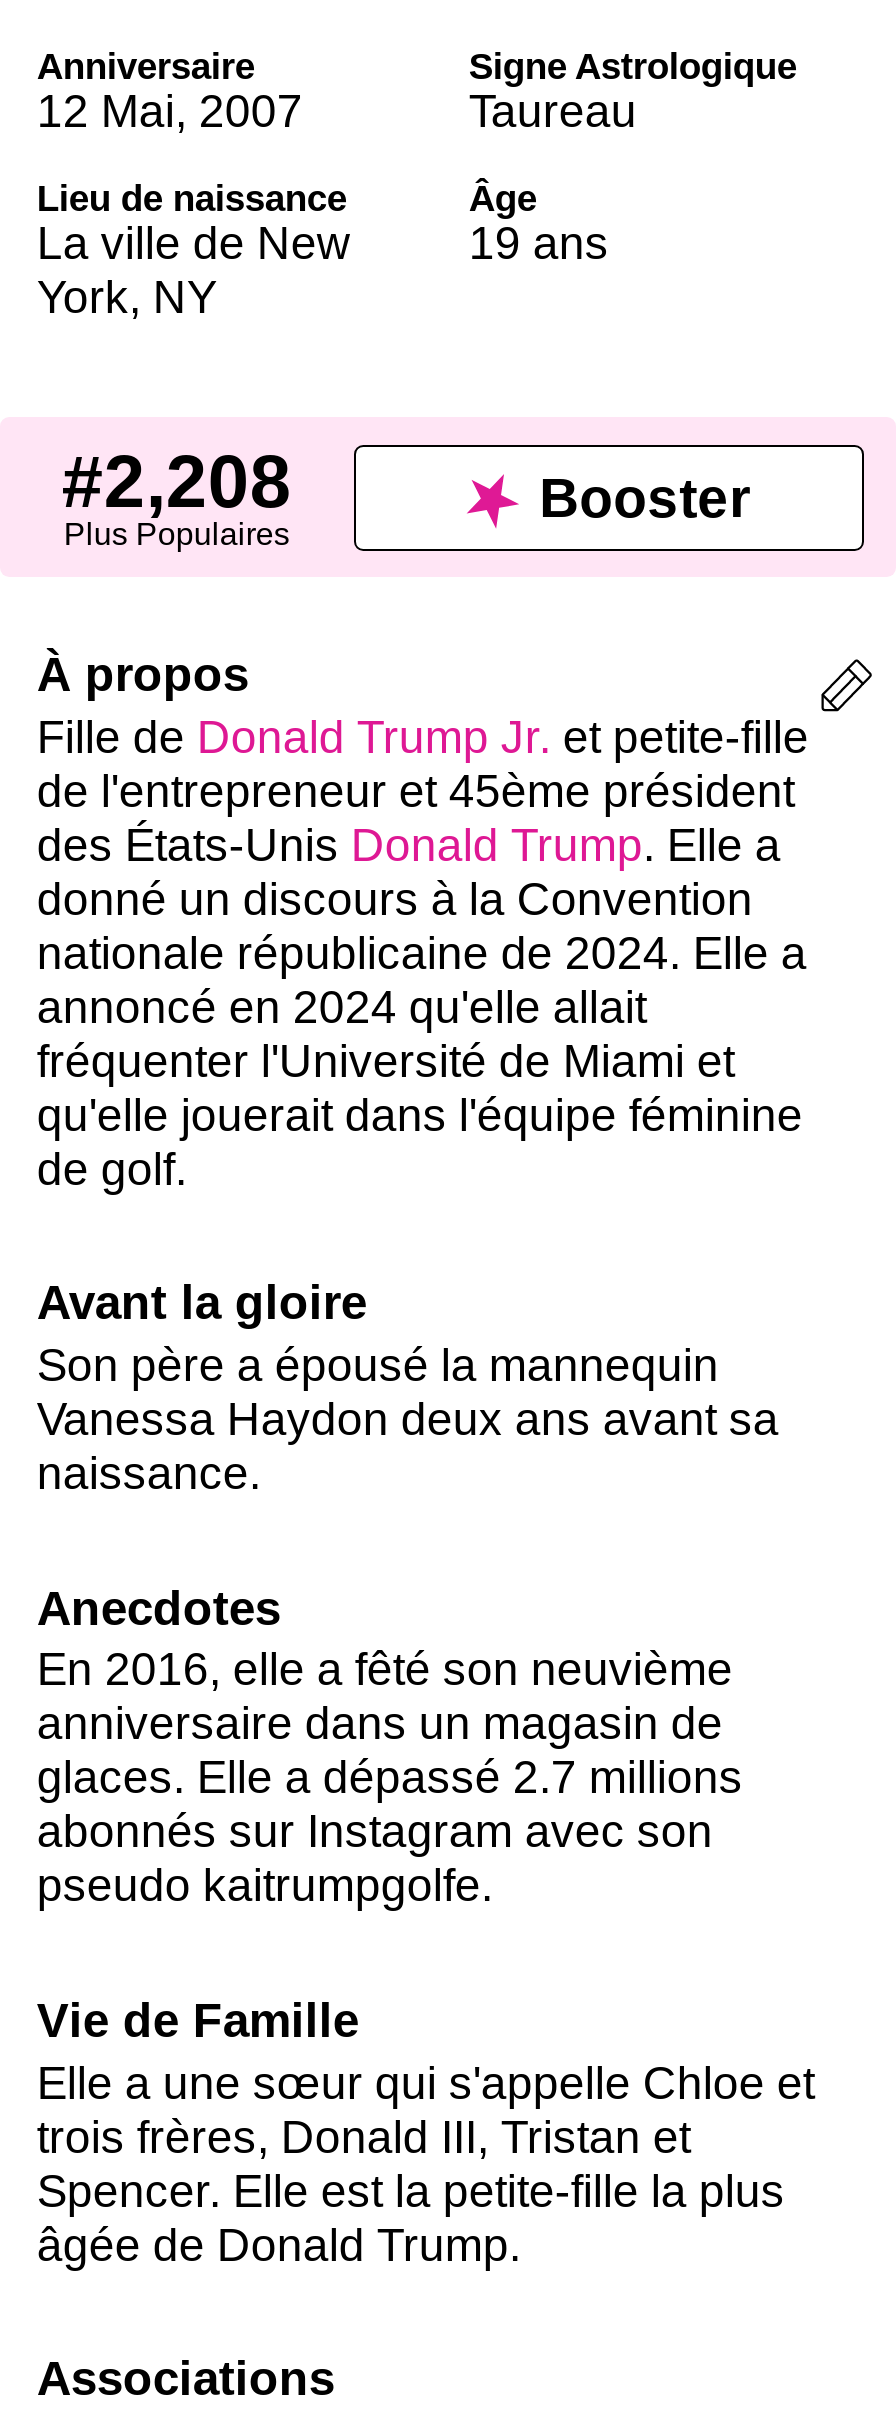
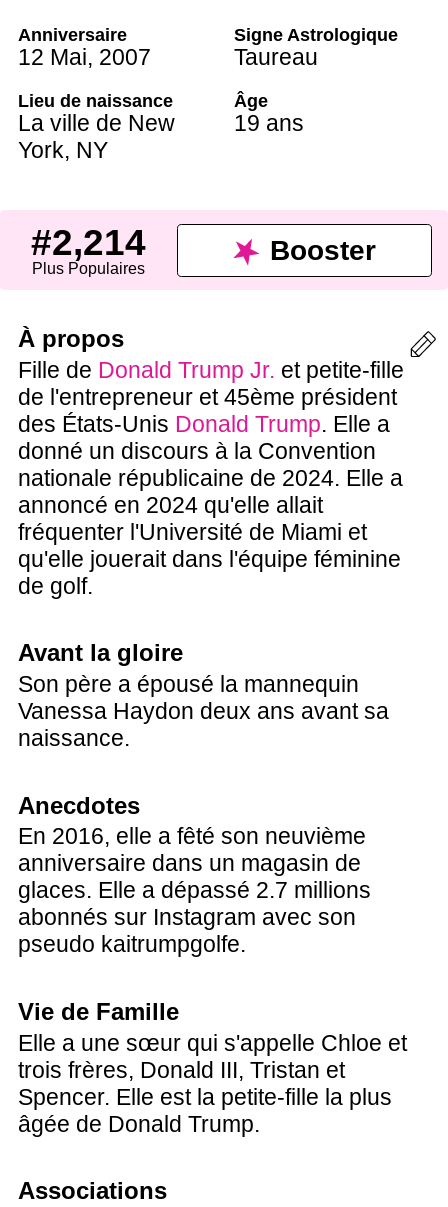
[62,440,292,522] #2,208 -> [31,221,146,262] #2,214

